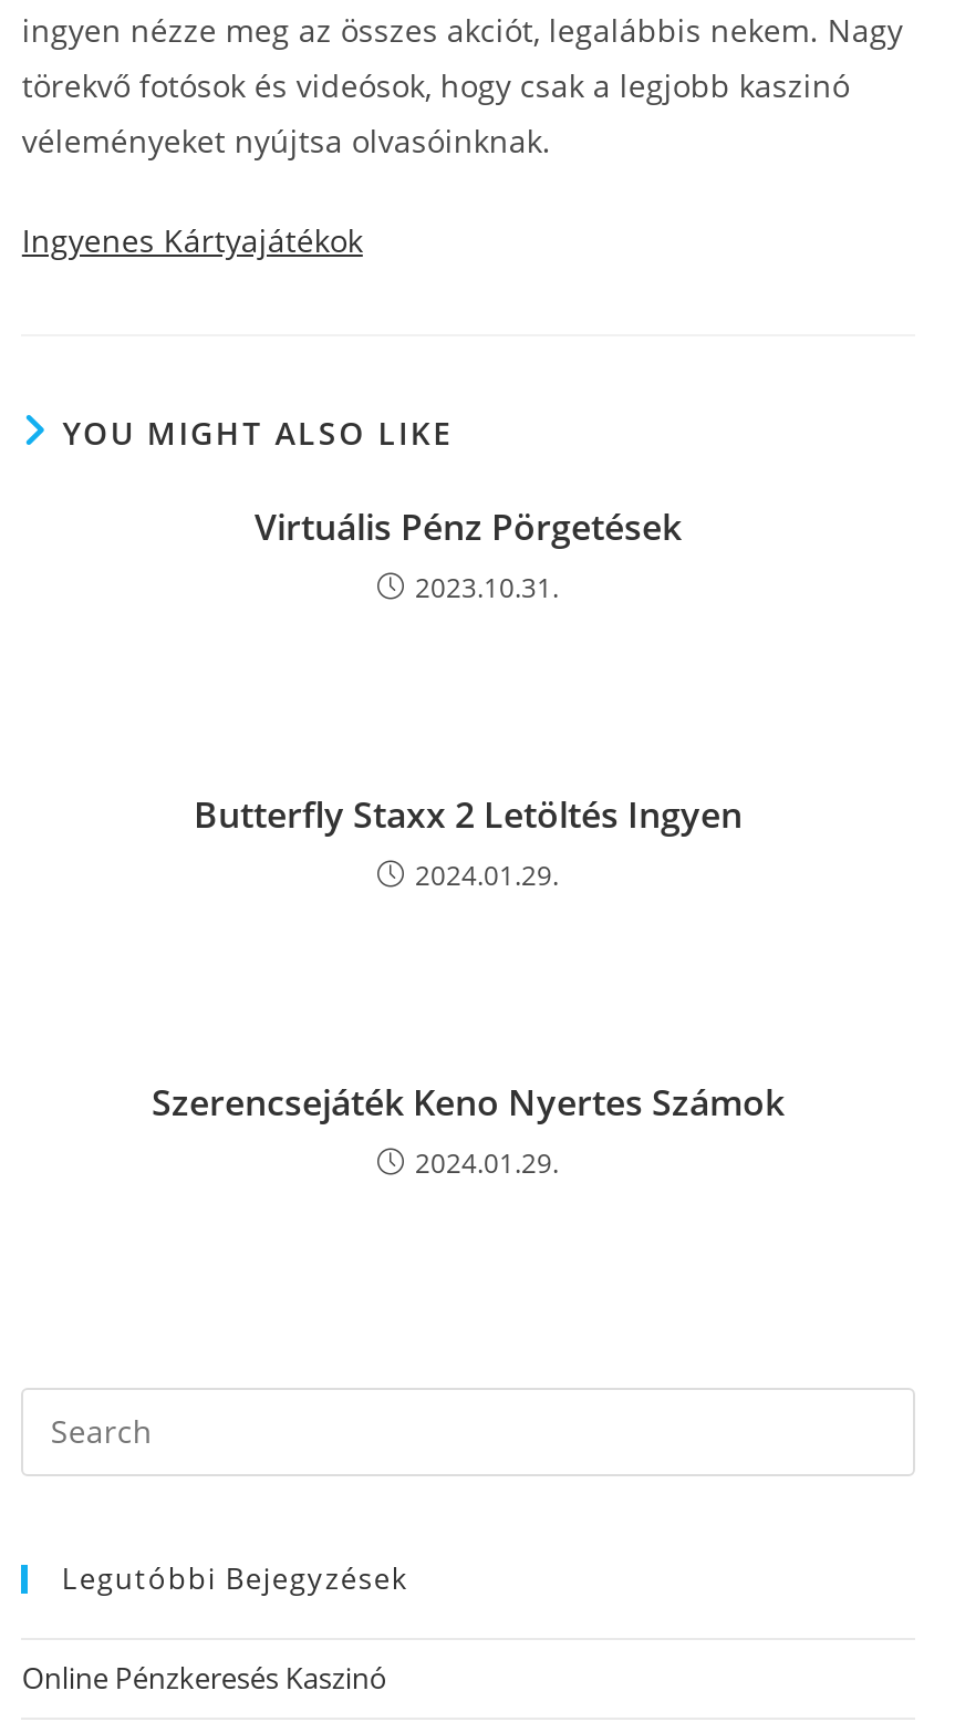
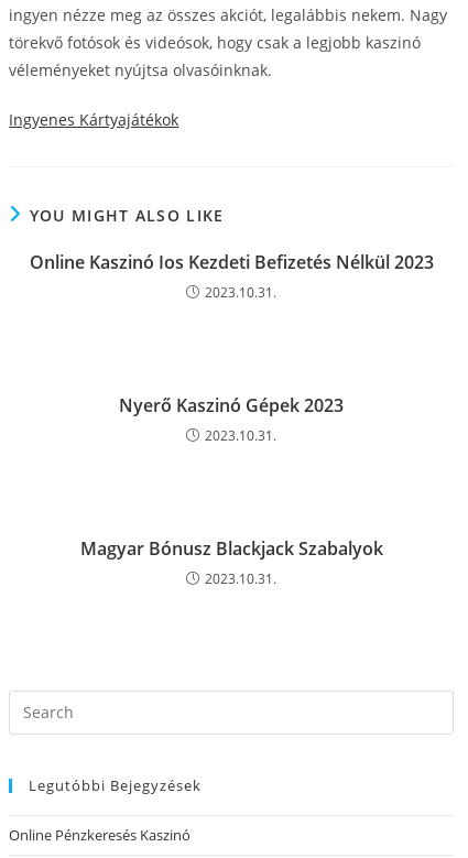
[255,502,682,550] Virtuális Pénz Pörgetések -> [29,250,433,274] Online Kaszinó Ios Kezdeti Befizetés Nélkül 2023
[194,789,743,893] Butterfly Staxx 2 Letöltés Ingyen | 2024.01.29. -> [119,393,344,445] Nyerő Kaszinó Gépek 2023 | 2023.10.31.
[152,1077,785,1181] Szerencsejáték Keno Nyertes Számok | 2024.01.29. -> [80,536,383,588] Magyar Bónusz Blackjack Szabalyok | 2023.10.31.

